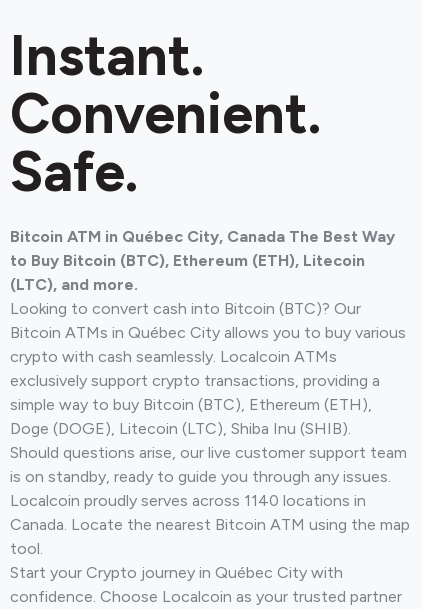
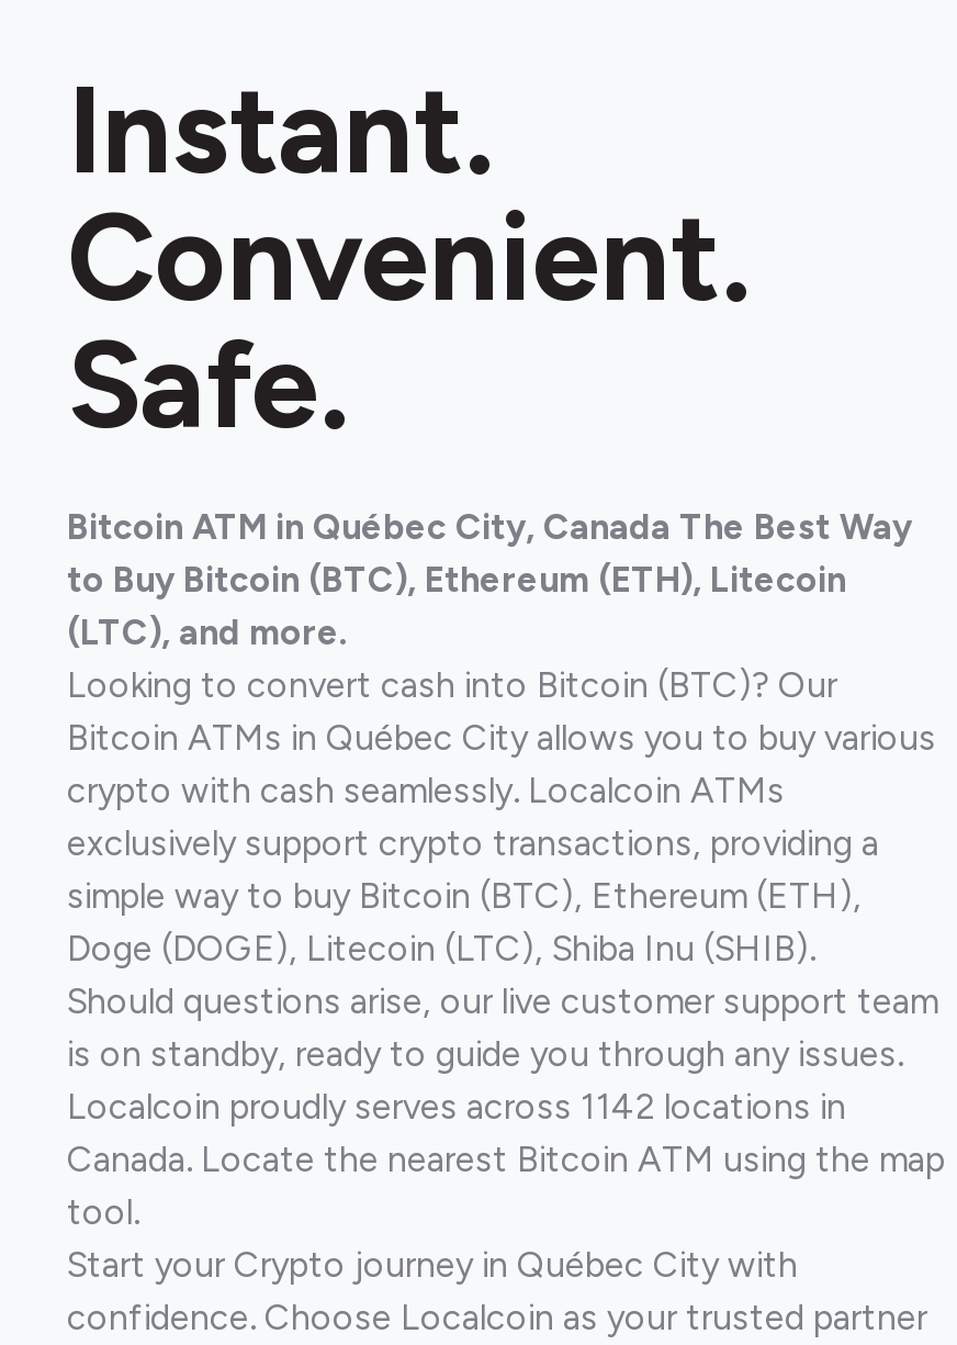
[10,491,366,510] Localcoin proudly serves across 1140 locations in -> [67,1086,846,1128] Localcoin proudly serves across 1142 locations in

